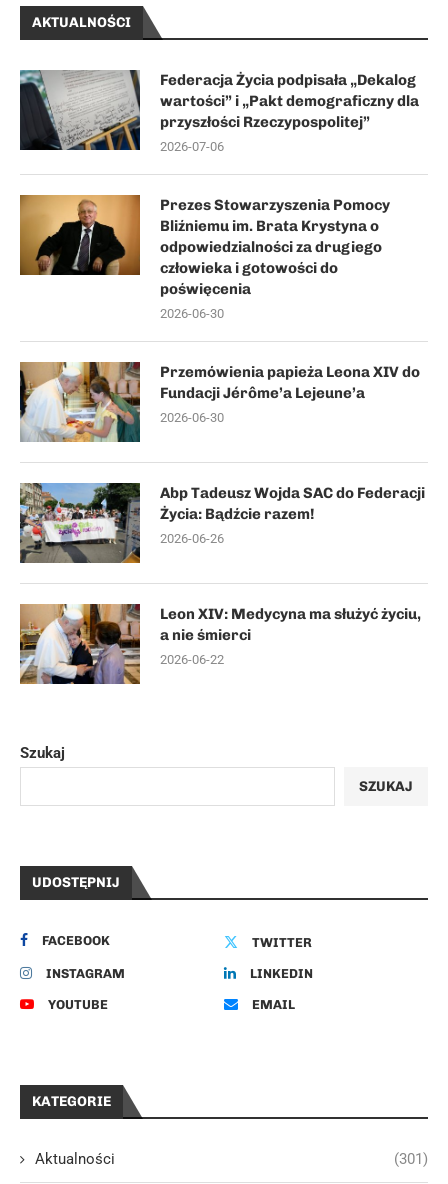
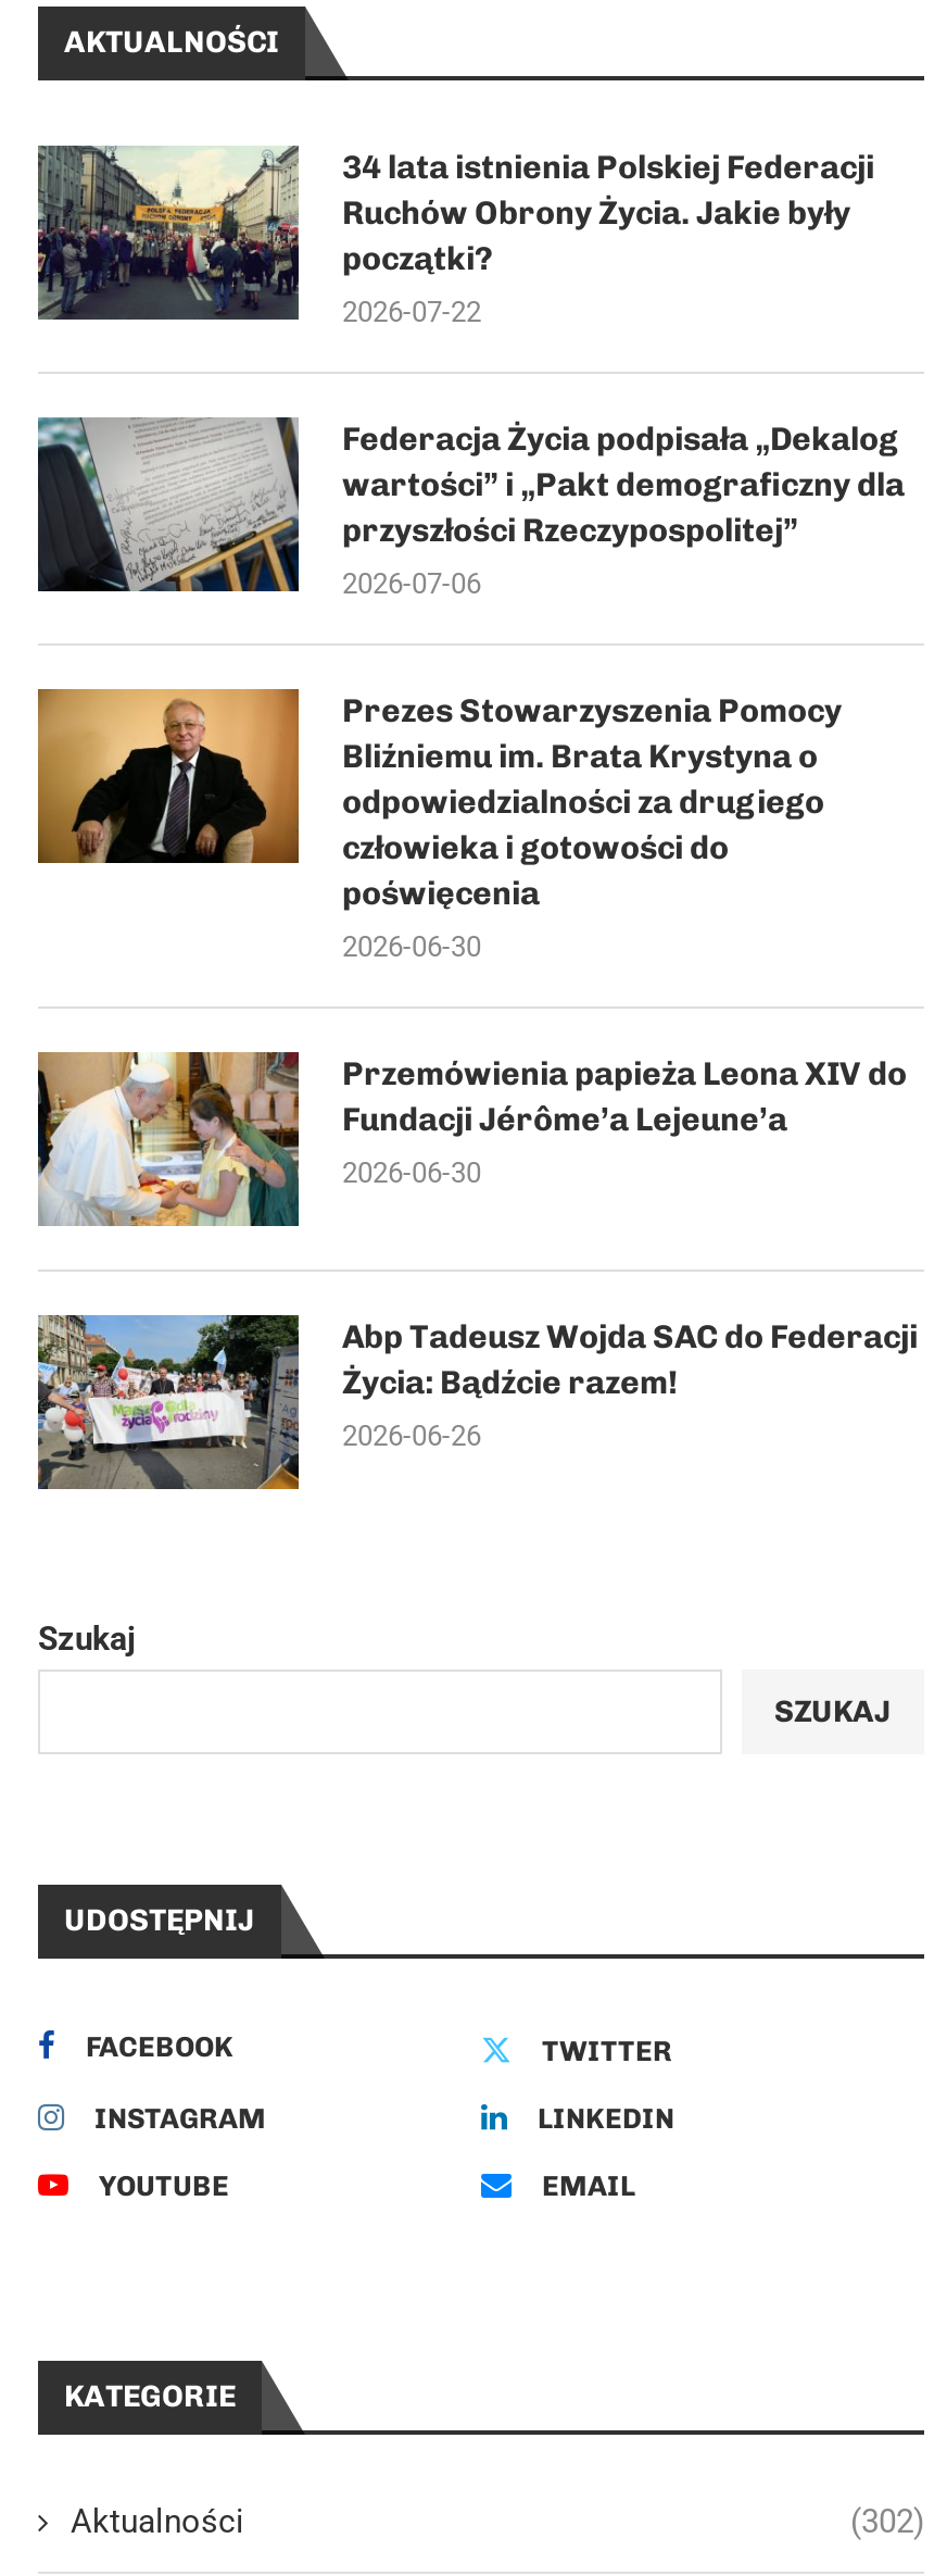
none -> [36,146,874,329] [image] | 34 lata istnienia Polskiej Federacji | Ruchów Obrony Życia. Jakie były | początki? | 2026-07-22
moved [19,69,425,546] -> [36,415,918,1453]: [image] | Federacja Życia podpisała „Dekalog | wartości” i „Pakt demograficzny dla | ... | Życia: Bądźcie razem! | 2026-06-26
[19,603,421,685] [image] | Leon XIV: Medycyna ma służyć życiu, | a nie śmierci | 2026-06-22 -> none
[394,1150,428,1168] (301) -> [850,2503,924,2542] (302)

